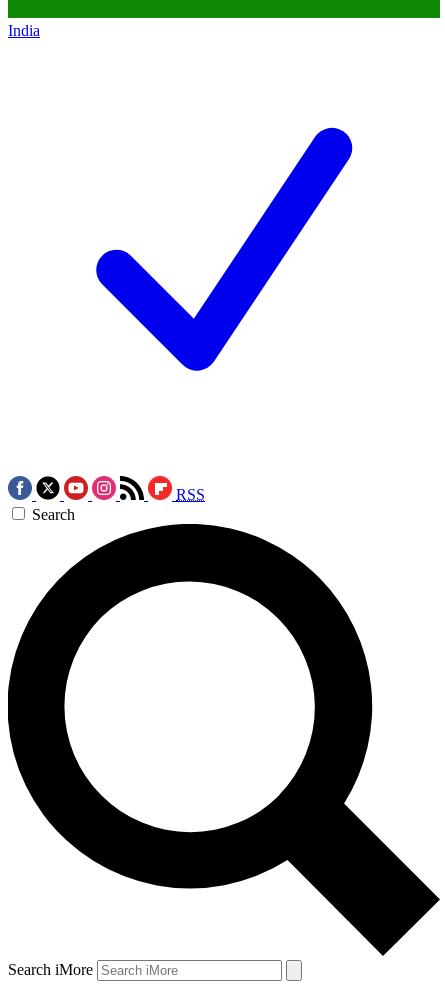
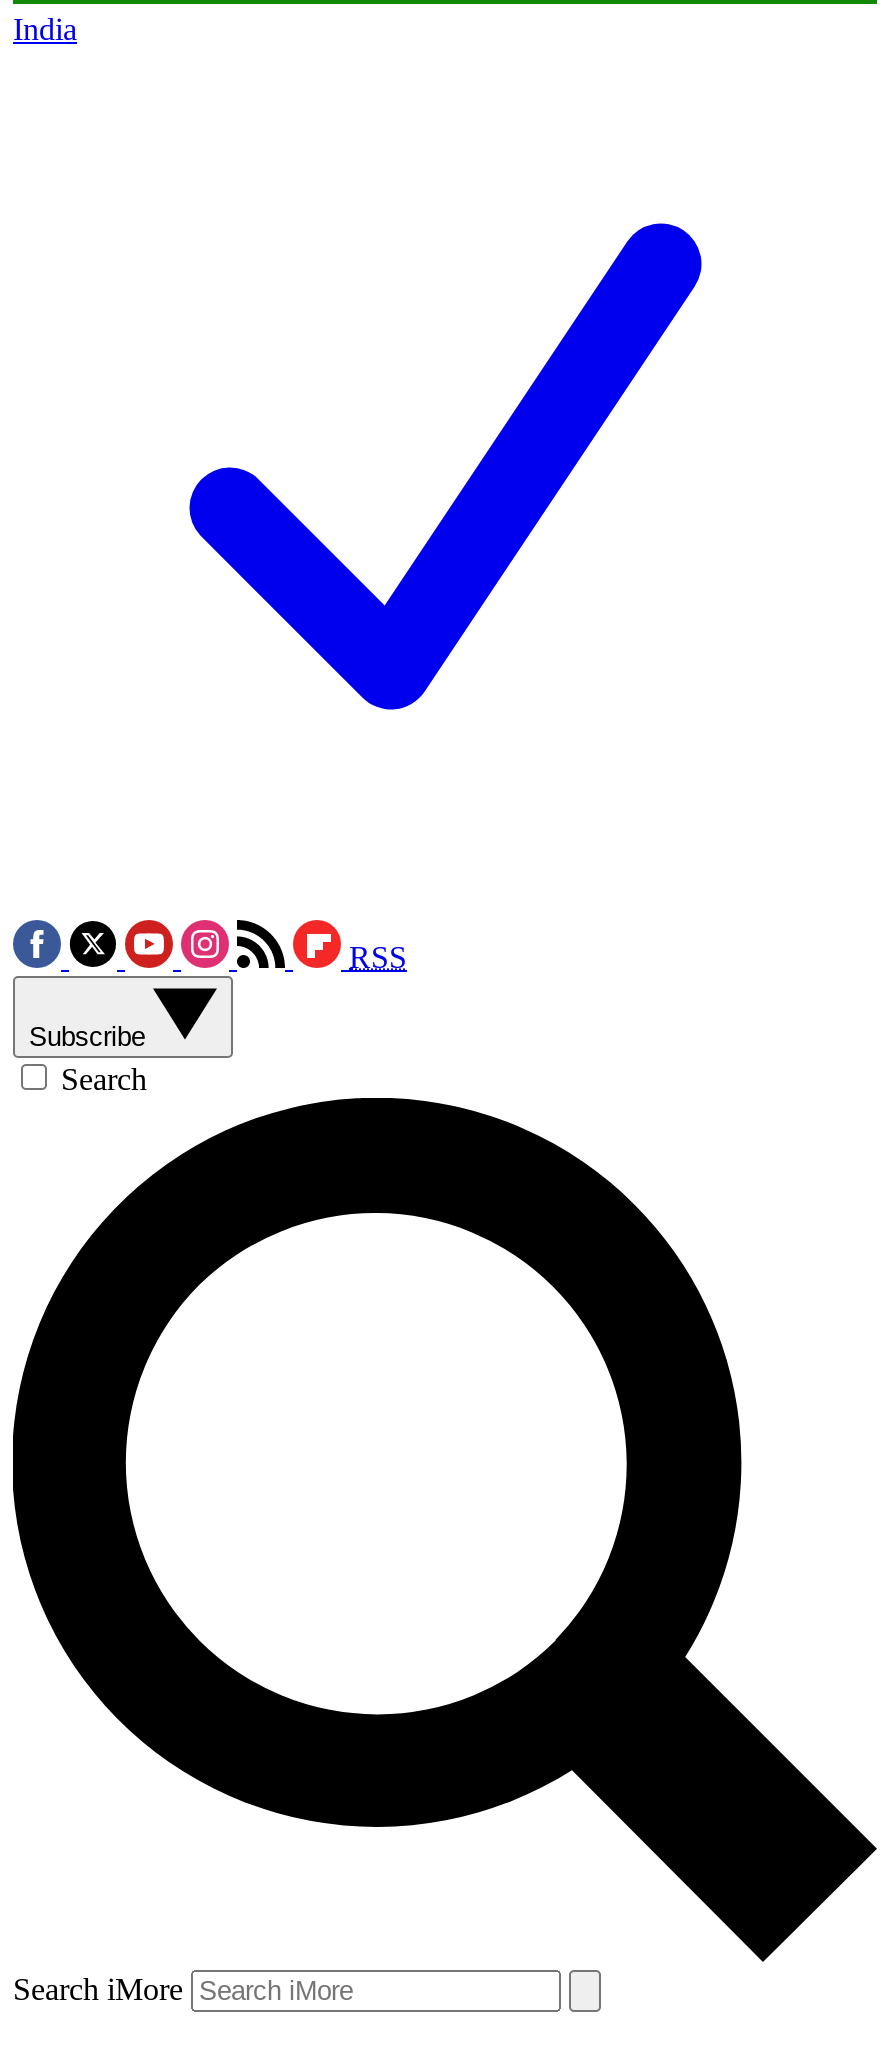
none -> [29,1023,153,1053] Subscribe

